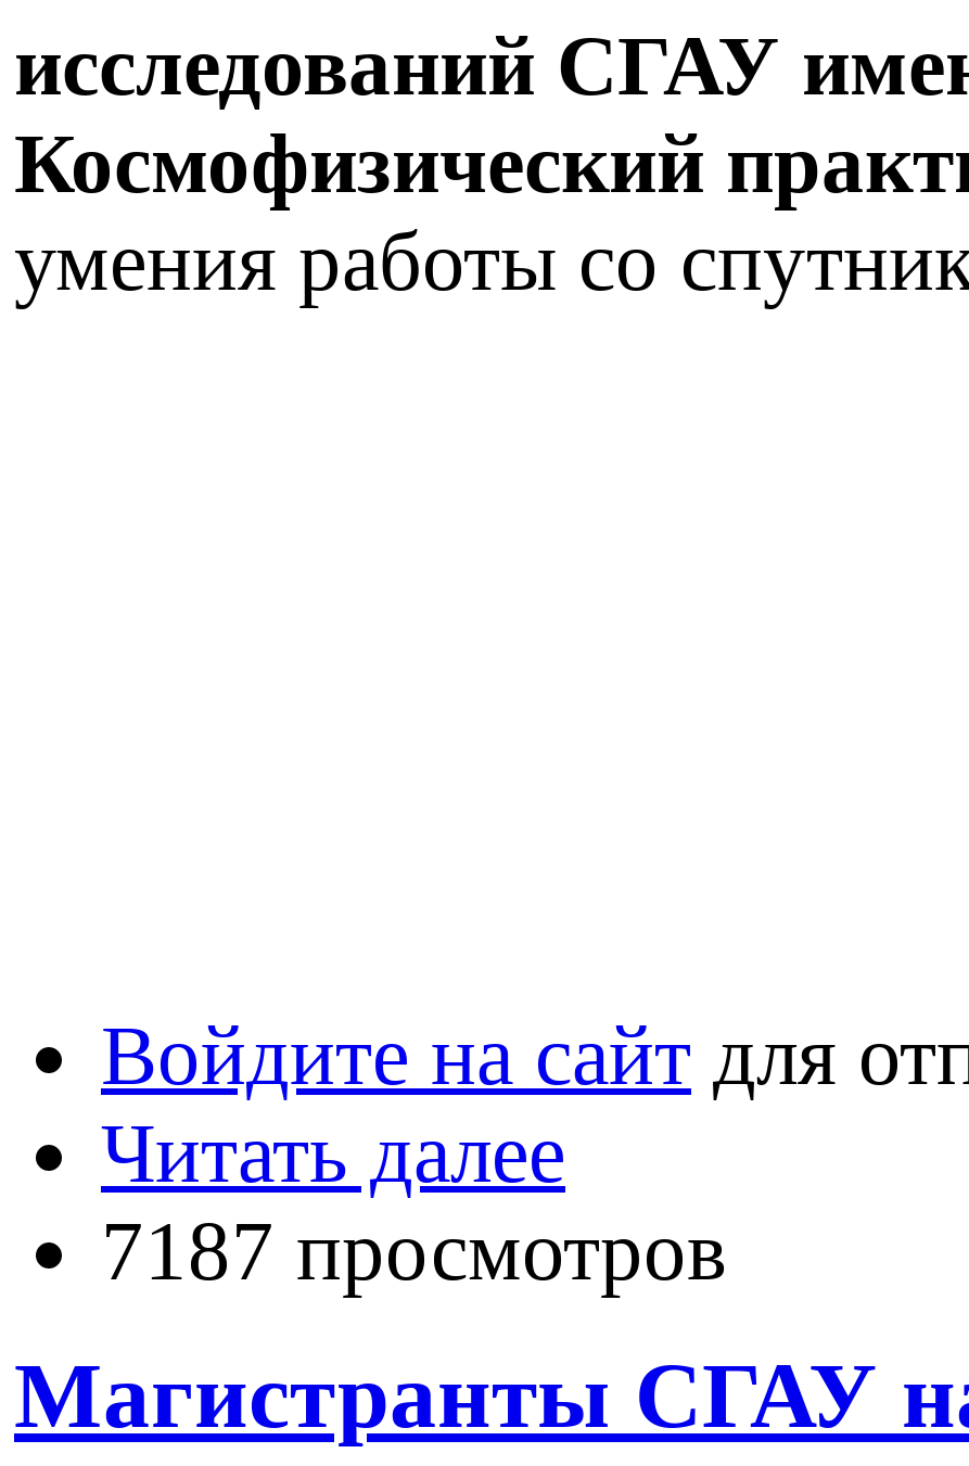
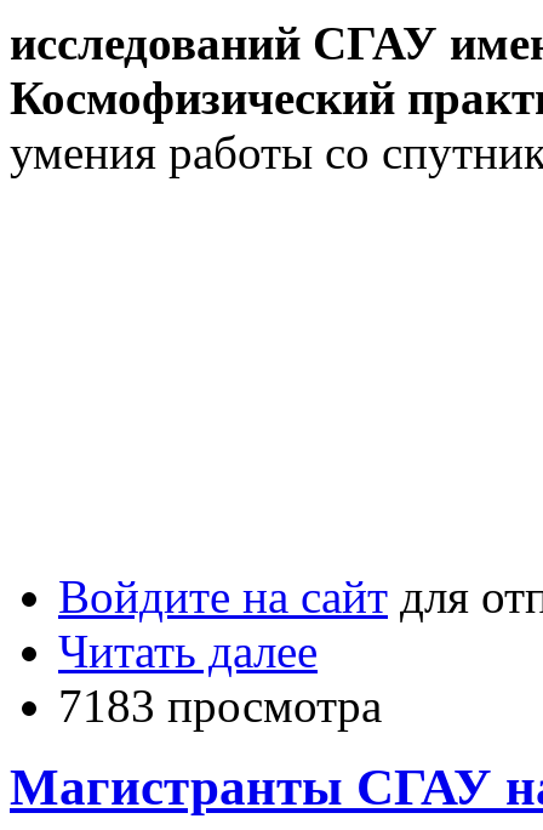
[101,1204,726,1297] 7187 просмотров -> [58,680,382,732] 7183 просмотра

